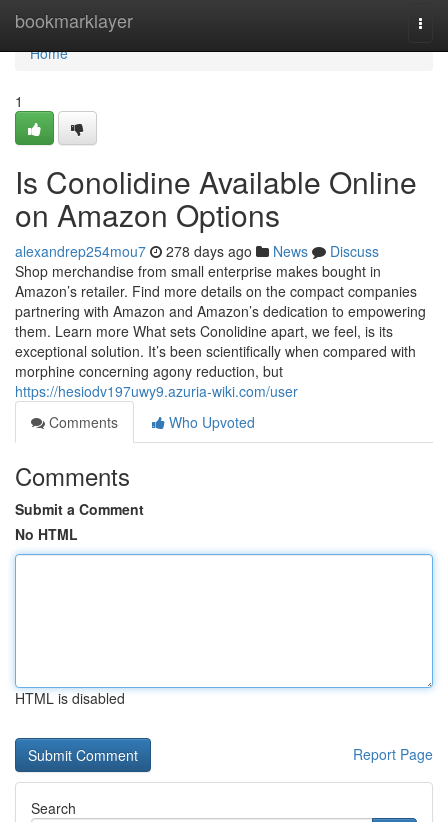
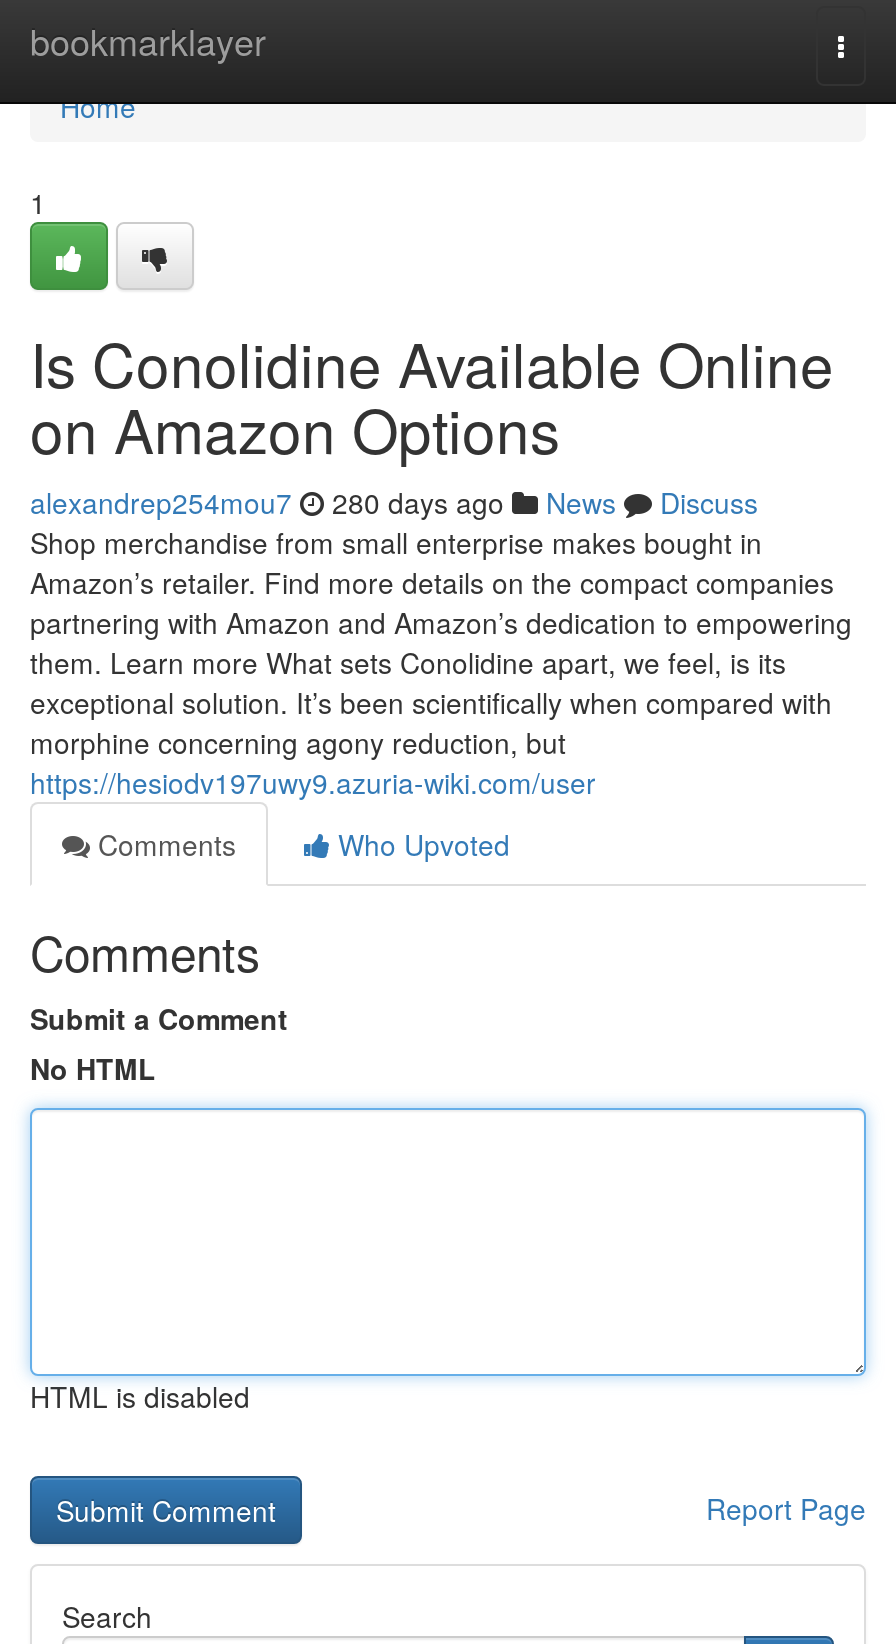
[15,241,379,261] alexandrep254mou7 278 days ago News Discuss -> [30,482,758,522] alexandrep254mou7 280 days ago News Discuss

